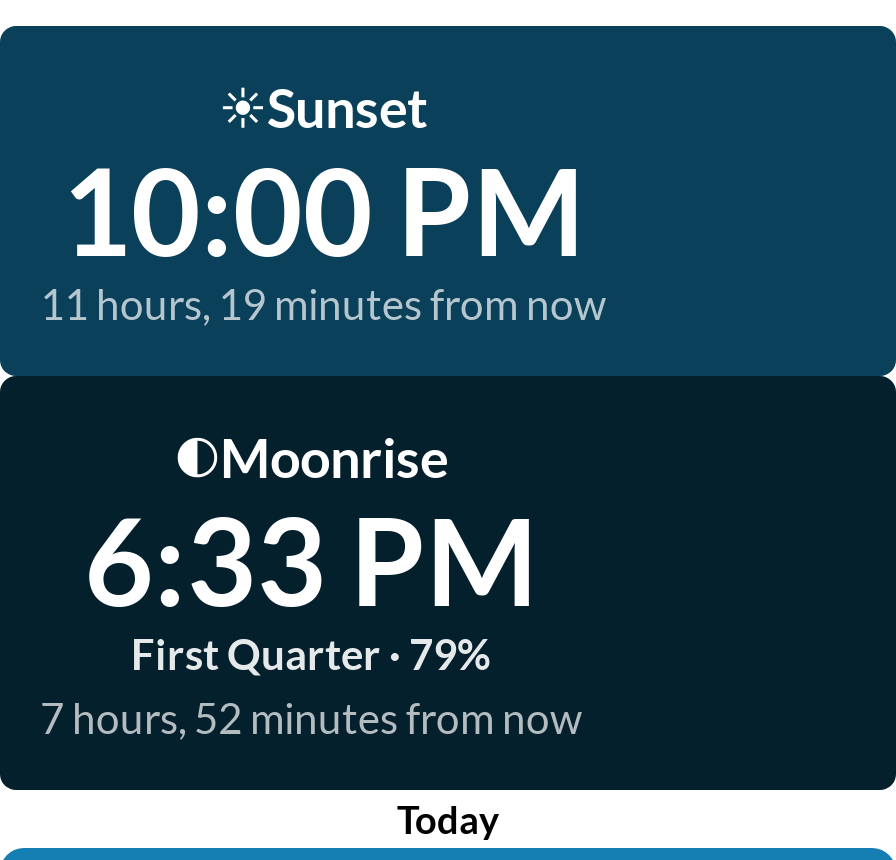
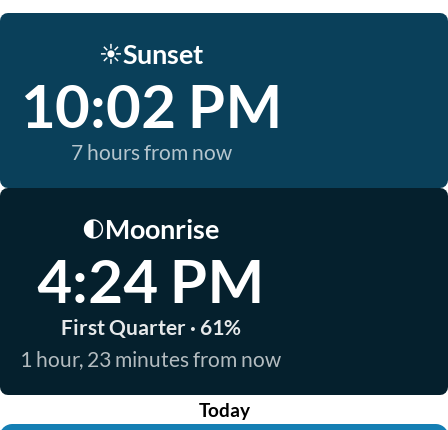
[40,138,606,328] 10:00 PM | 11 hours, 19 minutes from now -> [20,69,282,164] 10:02 PM | 7 hours from now
[84,488,538,632] 6:33 PM -> [37,244,264,316] 4:24 PM
[131,628,491,678] First Quarter · 79% -> [60,314,240,339] First Quarter · 61%
[40,692,582,742] 7 hours, 52 minutes from now -> [20,346,281,371] 1 hour, 23 minutes from now

